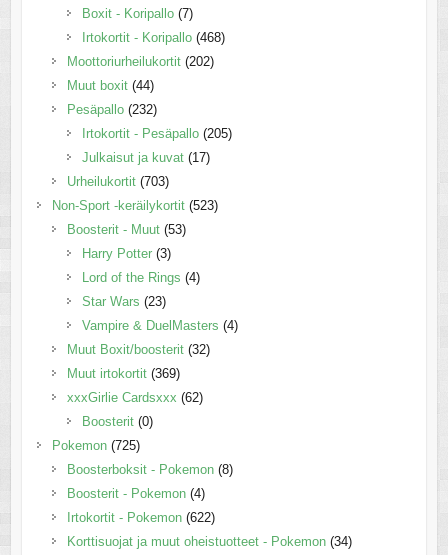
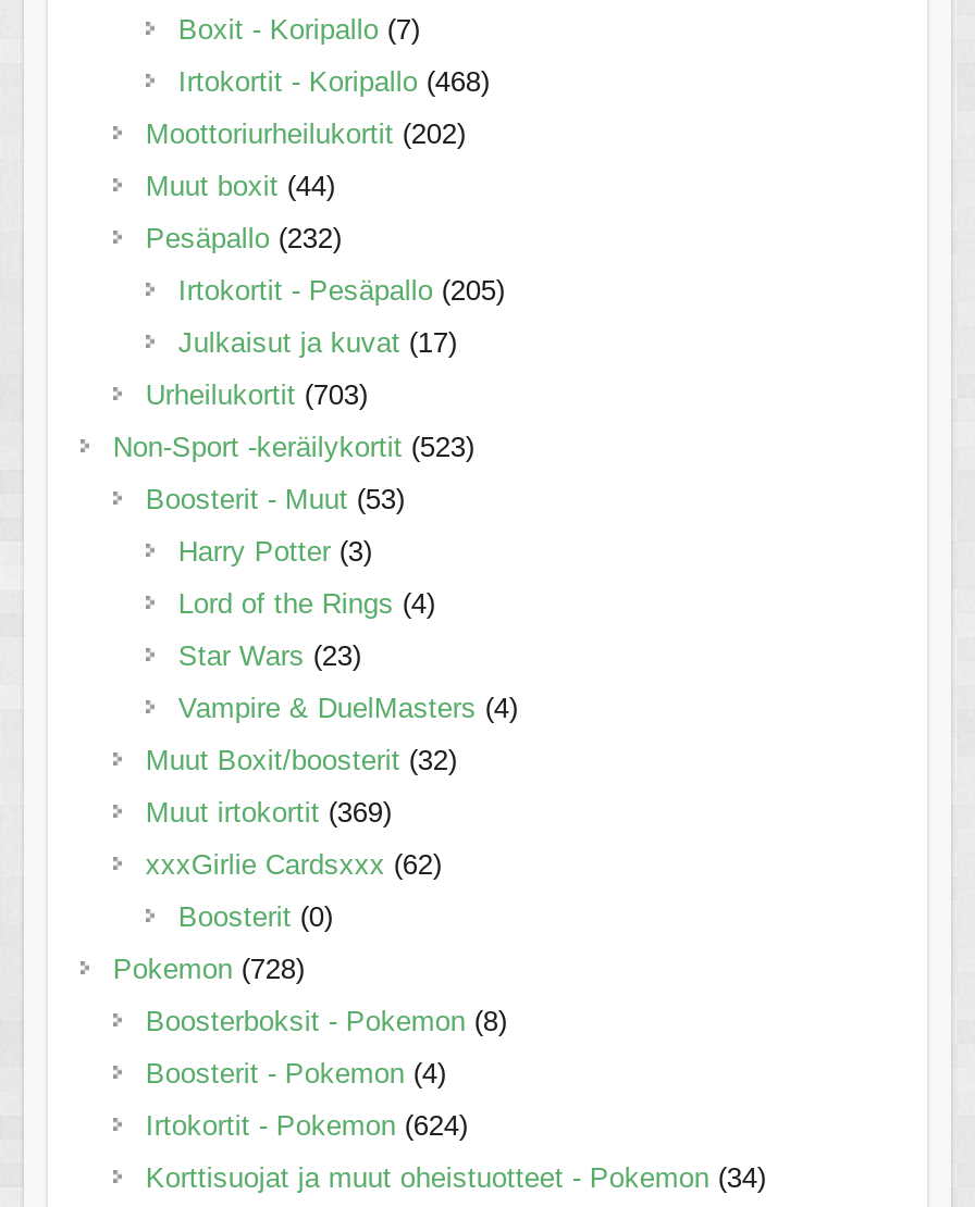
[52,438,140,453] Pokemon (725) -> [113,952,304,985] Pokemon (728)
[67,510,215,525] Irtokortit - Pokemon (622) -> [145,1108,467,1141] Irtokortit - Pokemon (624)

